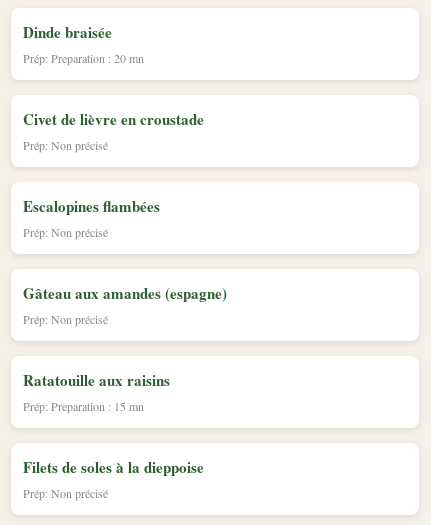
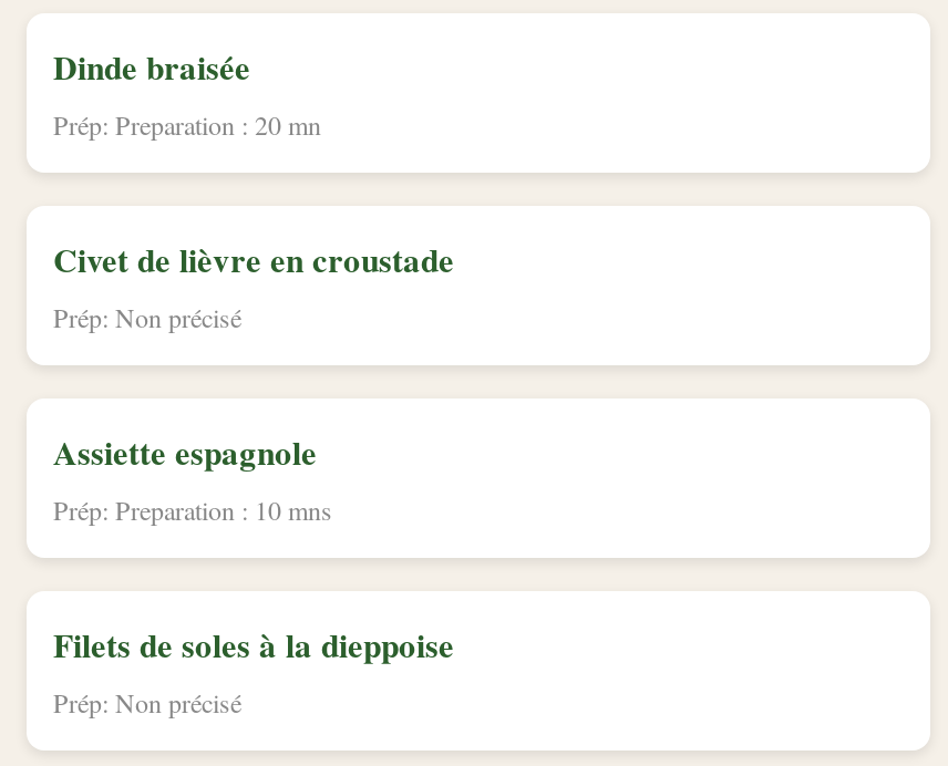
[23,195,227,414] Escalopines flambées | Prép: Non précisé | Gâteau aux amandes (espagne) | Prép: Non précisé | Ratatouille aux raisins | Prép: Preparation : 15 mn -> [53,427,332,527] Assiette espagnole | Prép: Preparation : 10 mns

